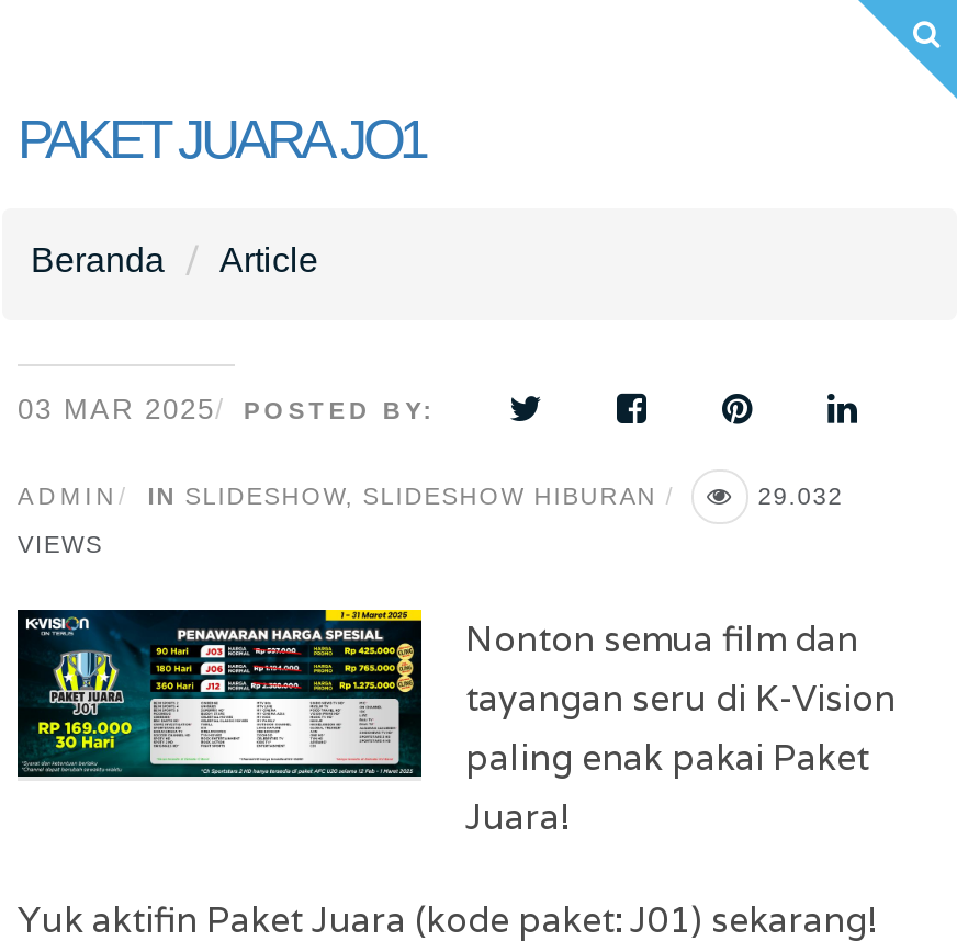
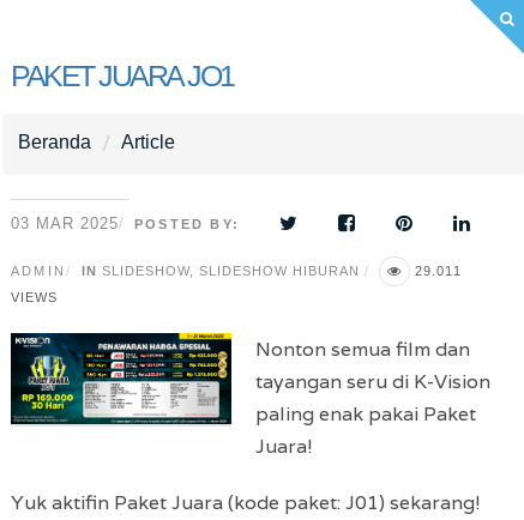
[749,483,843,509] 29.032 -> [410,264,462,278] 29.011

